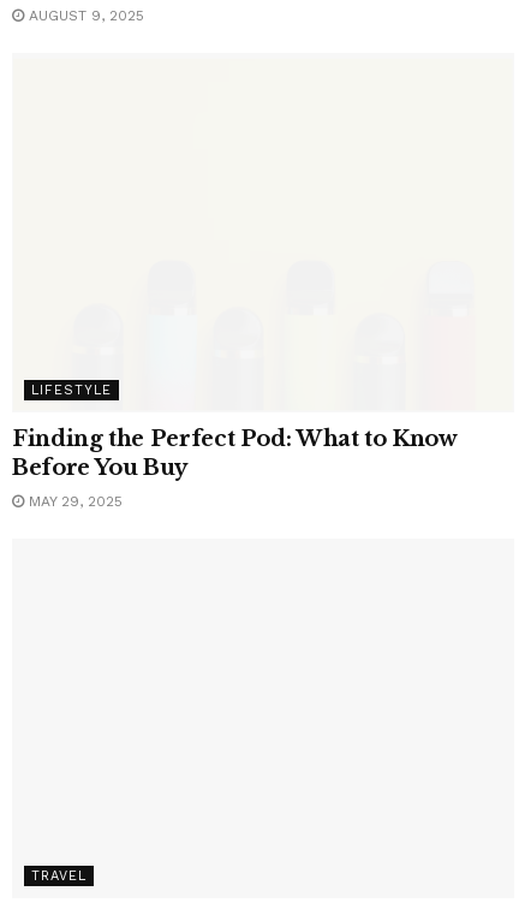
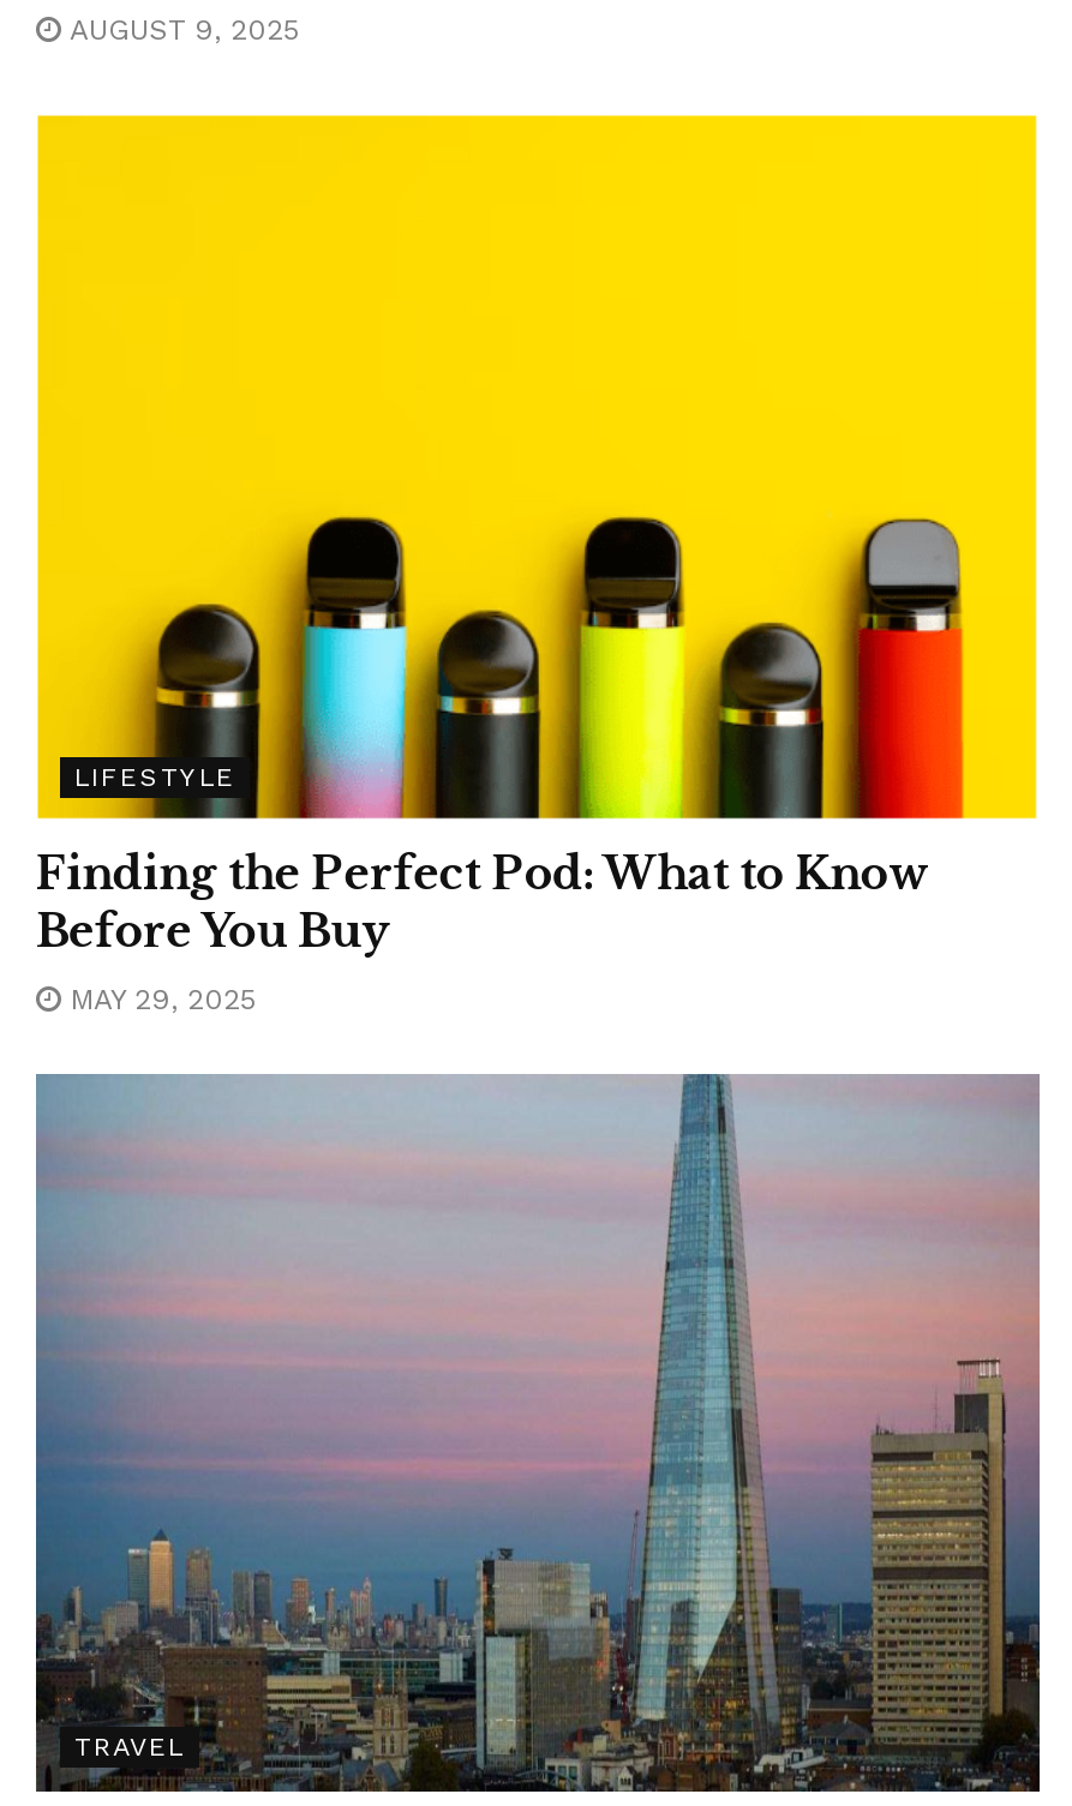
none -> [36,114,1040,822] [image]
none -> [34,1072,1042,1794] [image]

